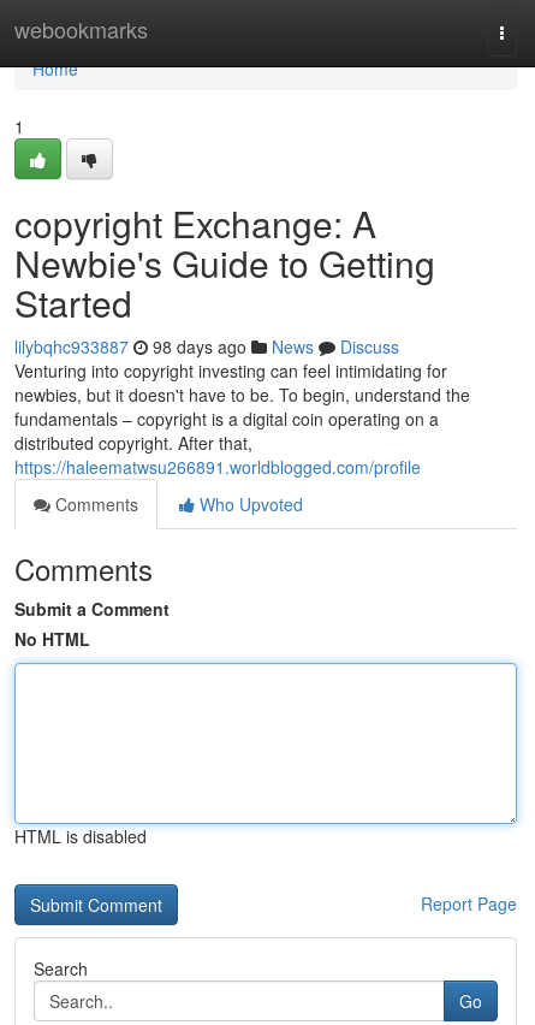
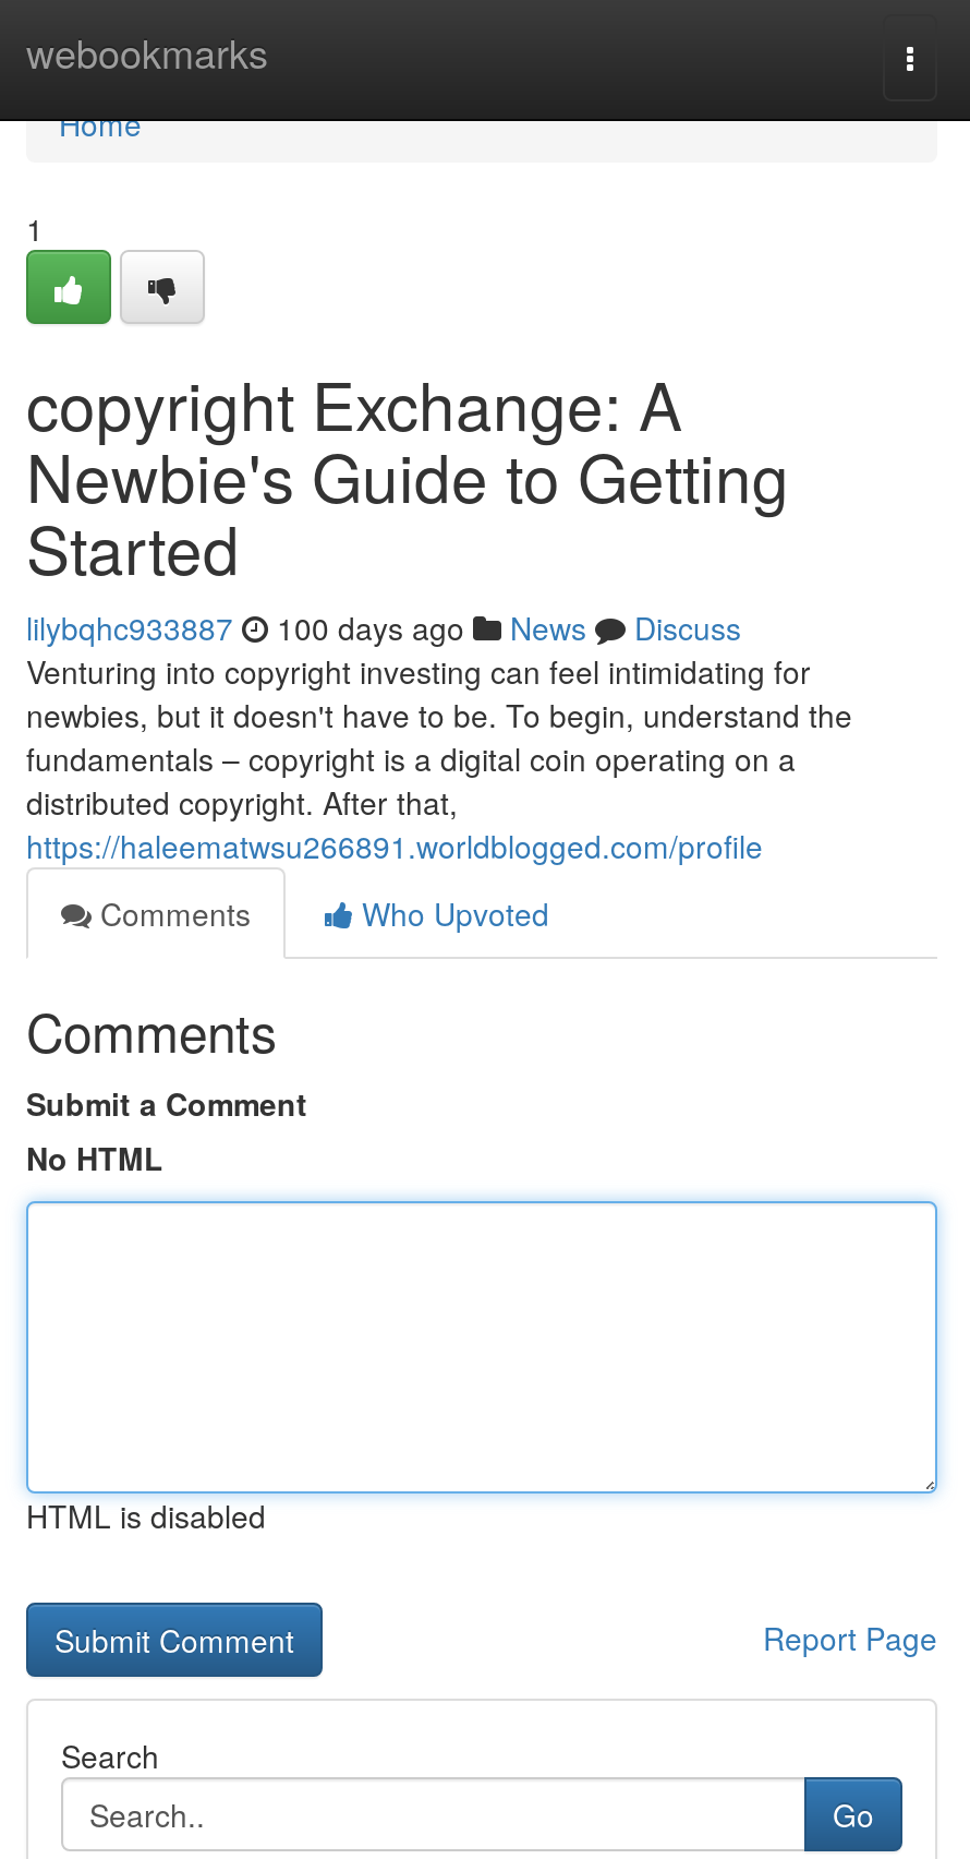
[14,334,399,359] lilybqhc933887 98 days ago News Discuss -> [26,605,741,649] lilybqhc933887 100 days ago News Discuss

